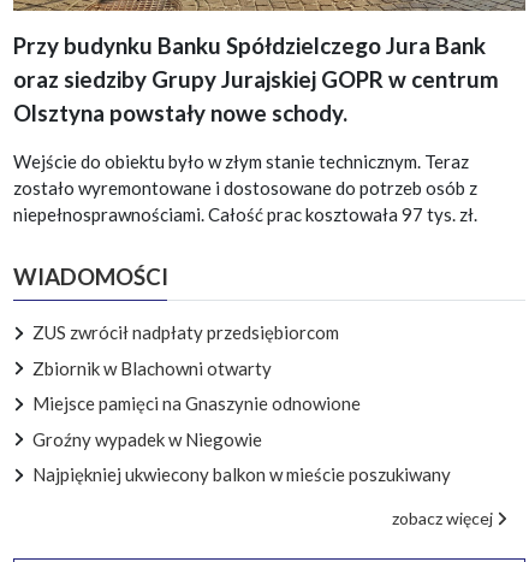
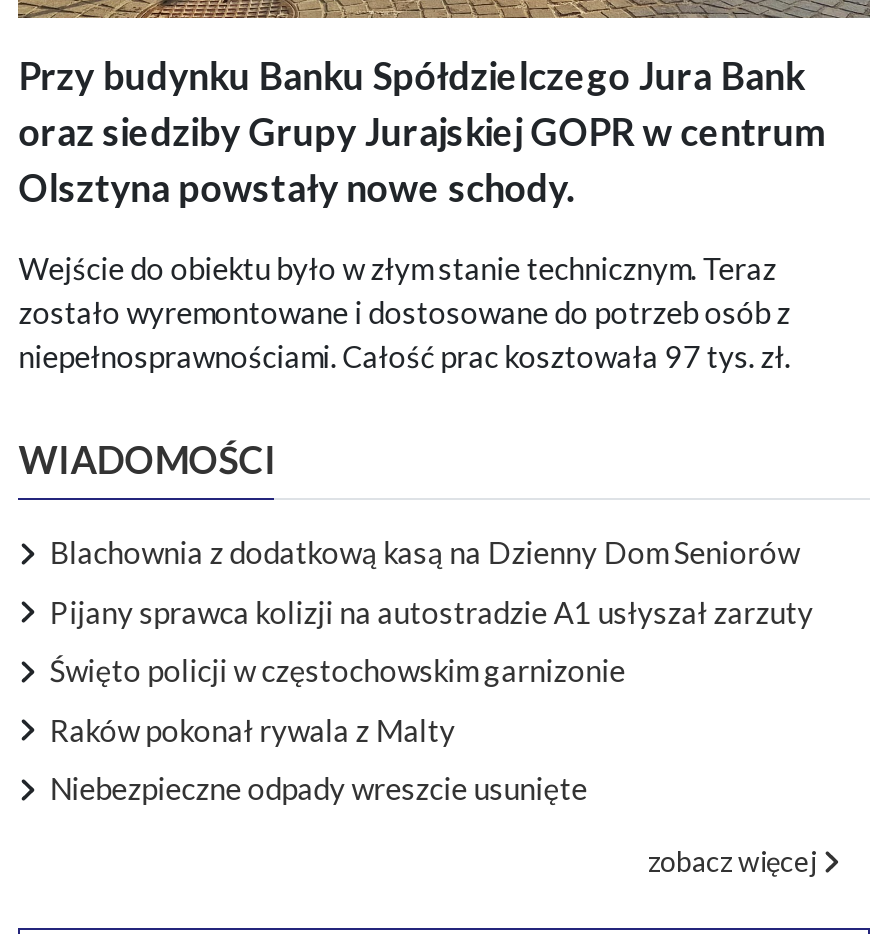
[32,321,339,343] ZUS zwrócił nadpłaty przedsiębiorcom -> [50,534,800,570] Blachownia z dodatkową kasą na Dzienny Dom Seniorów
[32,357,271,379] Zbiornik w Blachowni otwarty -> [50,593,814,629] Pijany sprawca kolizji na autostradzie A1 usłyszał zarzuty
[32,392,360,414] Miejsce pamięci na Gnaszynie odnowione -> [50,652,626,688] Święto policji w częstochowskim garnizonie
[32,428,262,450] Groźny wypadek w Niegowie -> [50,711,456,747] Raków pokonał rywala z Malty
[32,463,451,485] Najpiękniej ukwiecony balkon w mieście poszukiwany -> [50,770,588,806] Niebezpieczne odpady wreszcie usunięte

